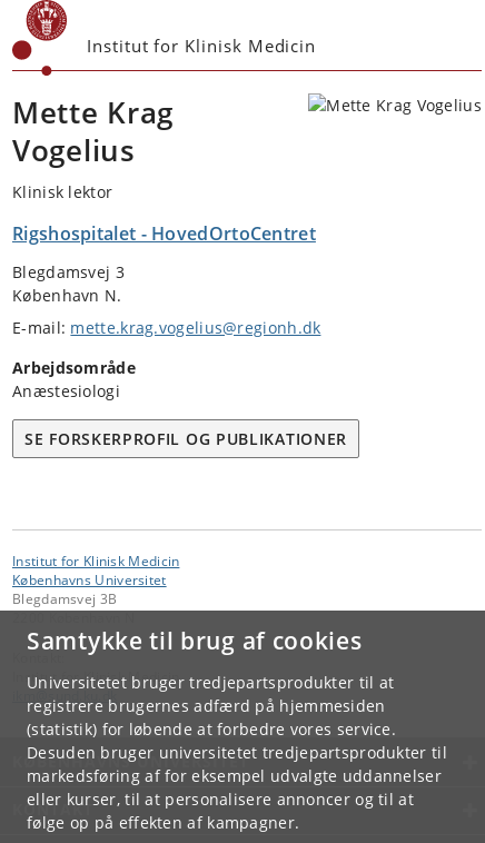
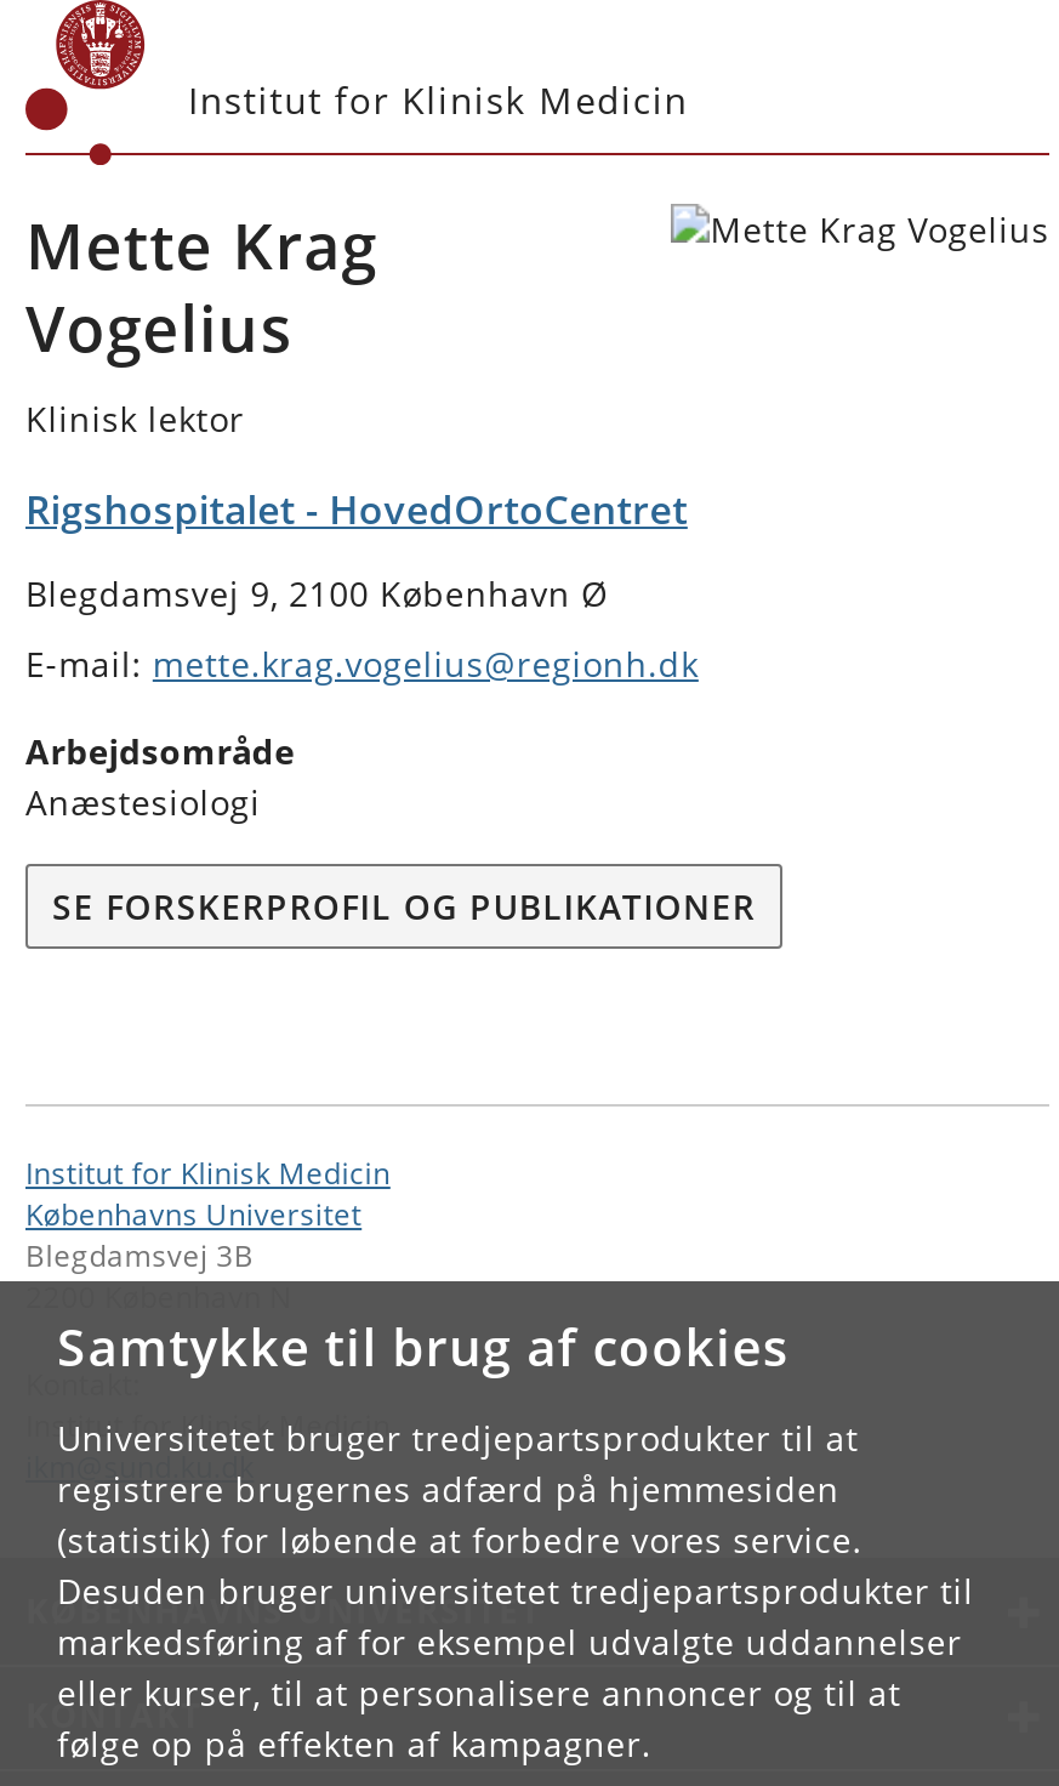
[12,261,124,306] Blegdamsvej 3 | København N. -> [25,570,608,616] Blegdamsvej 9, 2100 København Ø

